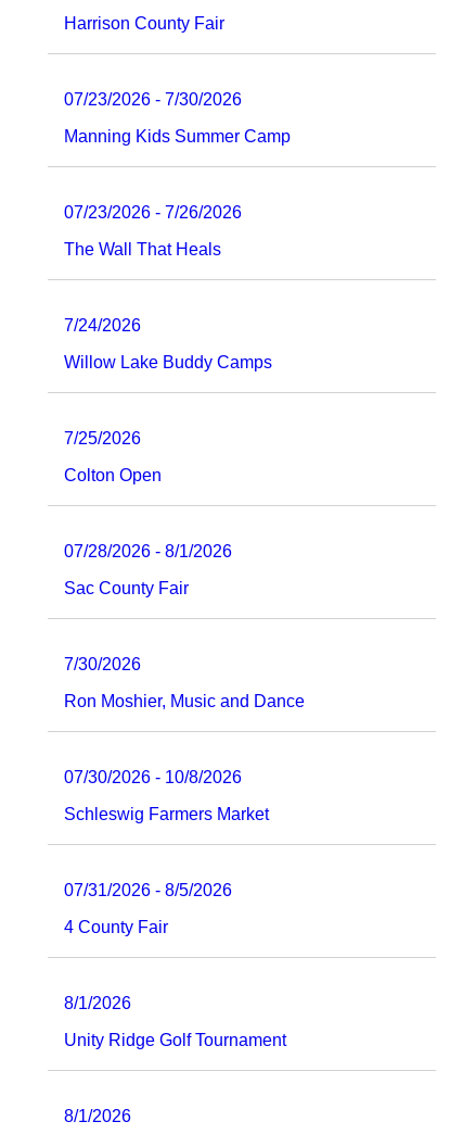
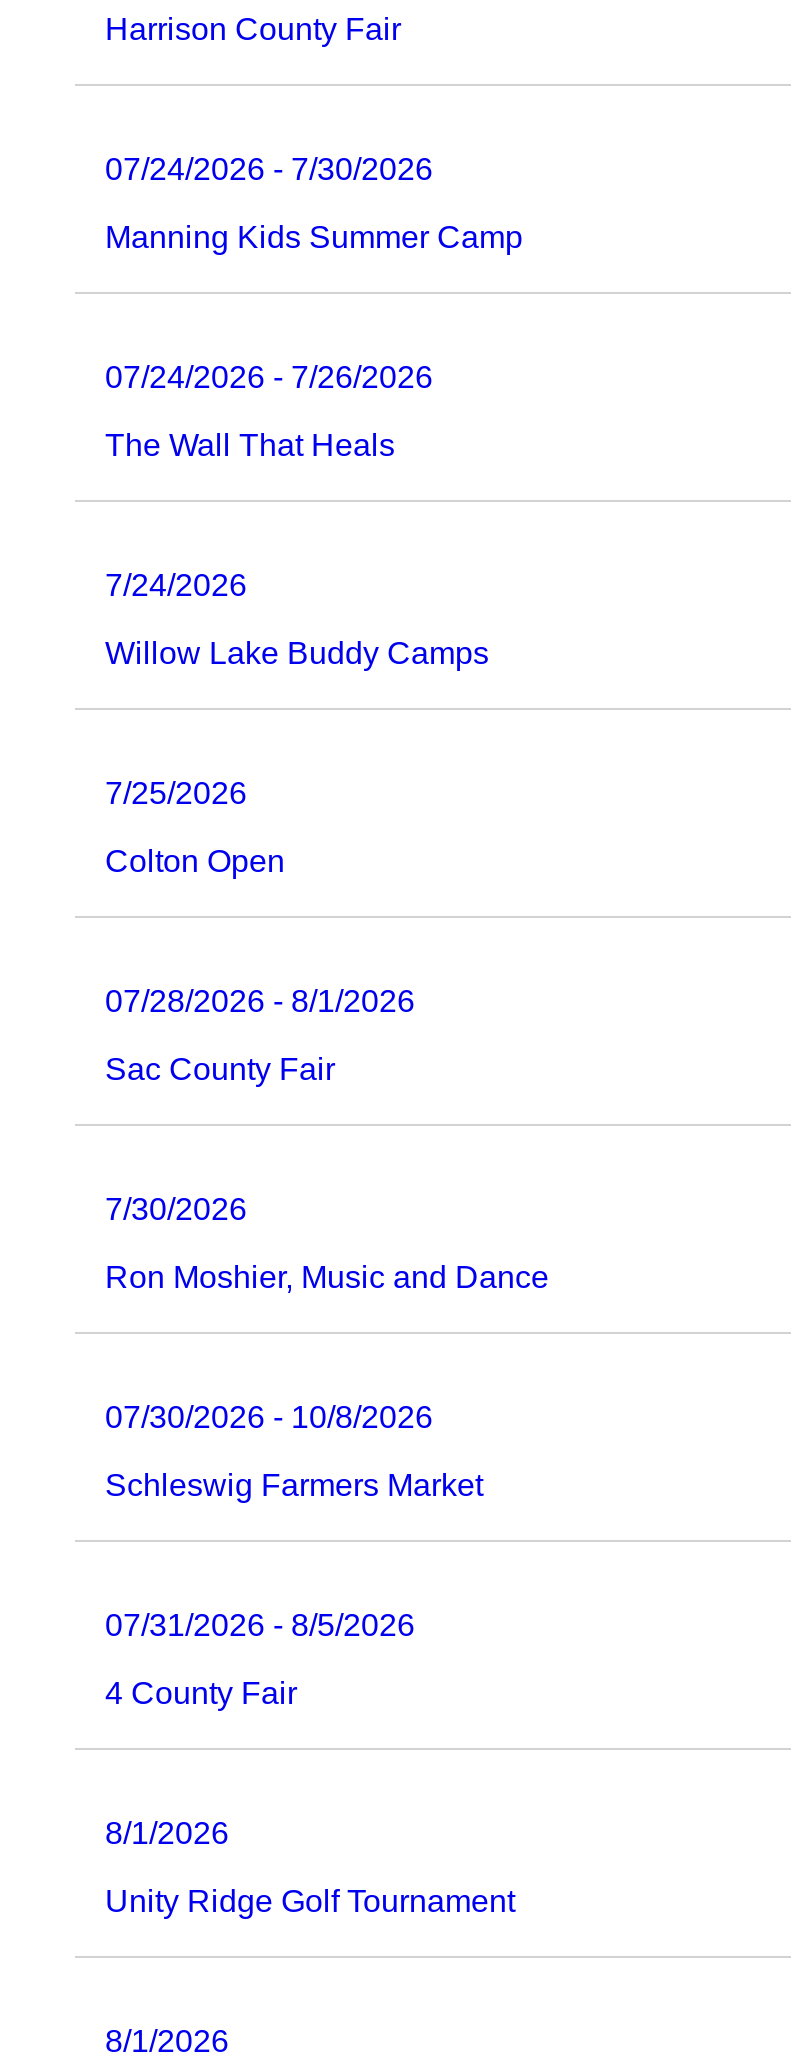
[64,90,242,108] 07/23/2026 - 7/30/2026 -> [105,152,433,186] 07/24/2026 - 7/30/2026
[64,203,242,221] 07/23/2026 - 7/26/2026 -> [105,360,433,394] 07/24/2026 - 7/26/2026

